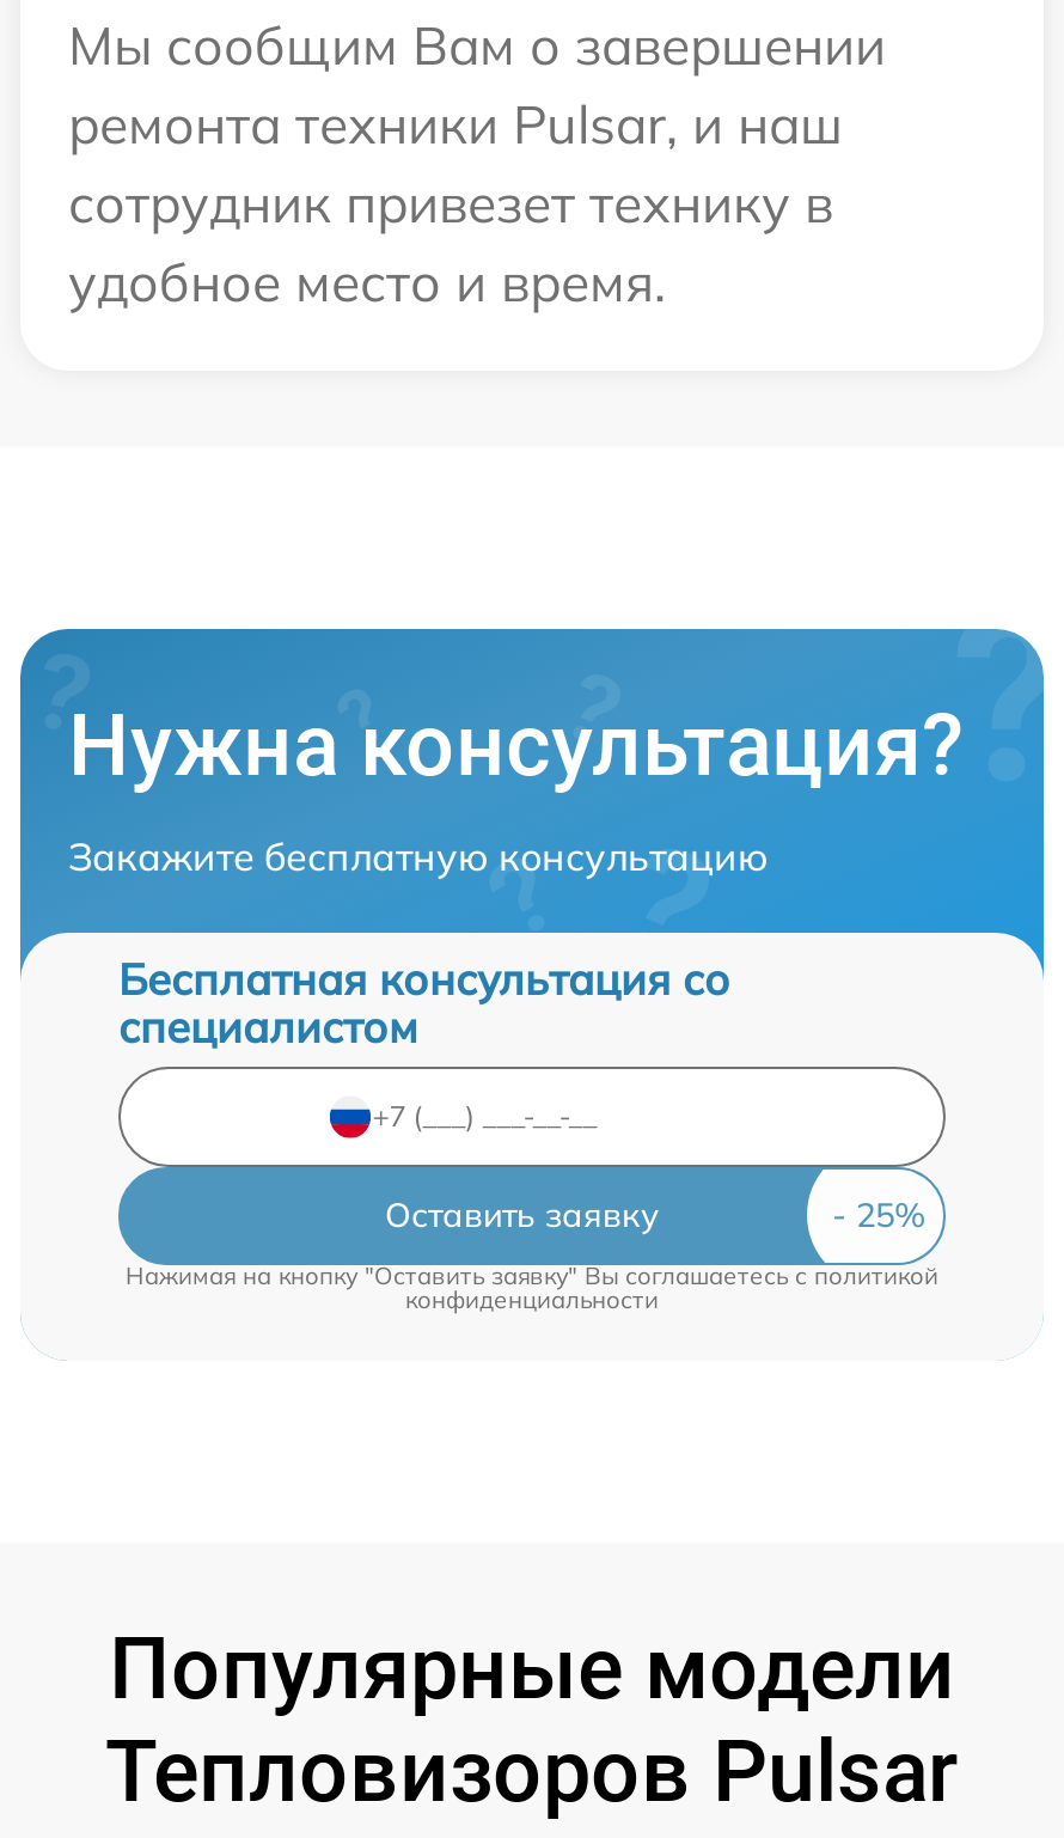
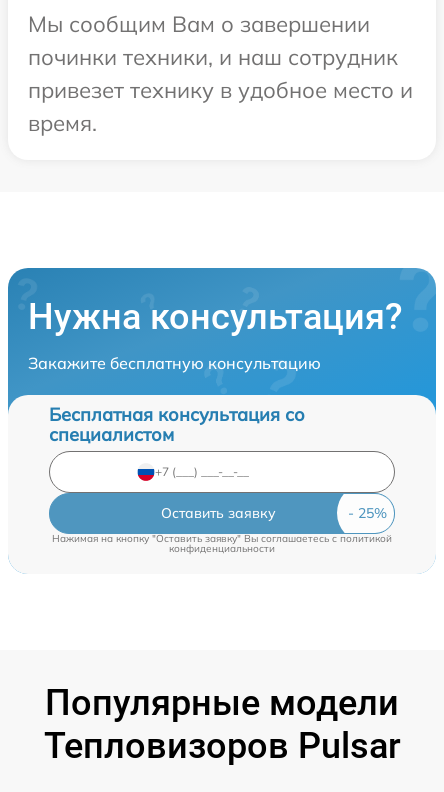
[68,91,843,315] ремонта техники Pulsar, и наш | сотрудник привезет технику в | удобное место и время. -> [28,43,413,137] починки техники, и наш сотрудник | привезет технику в удобное место и | время.

